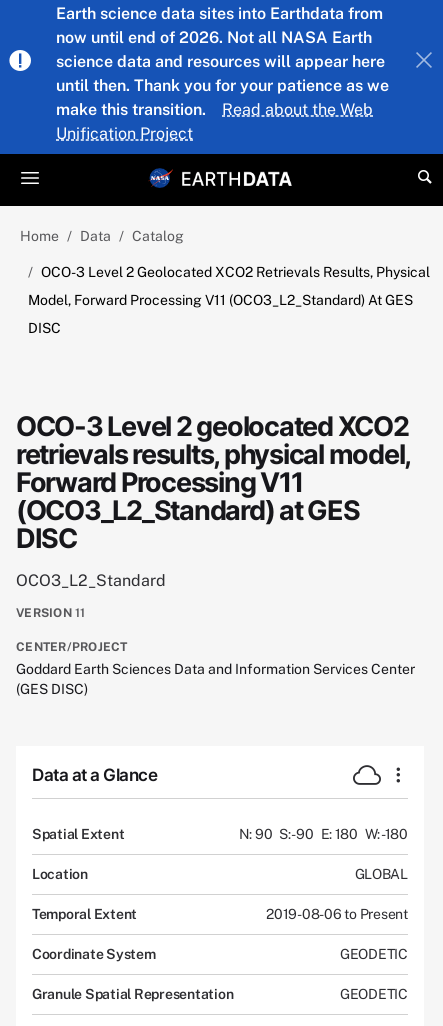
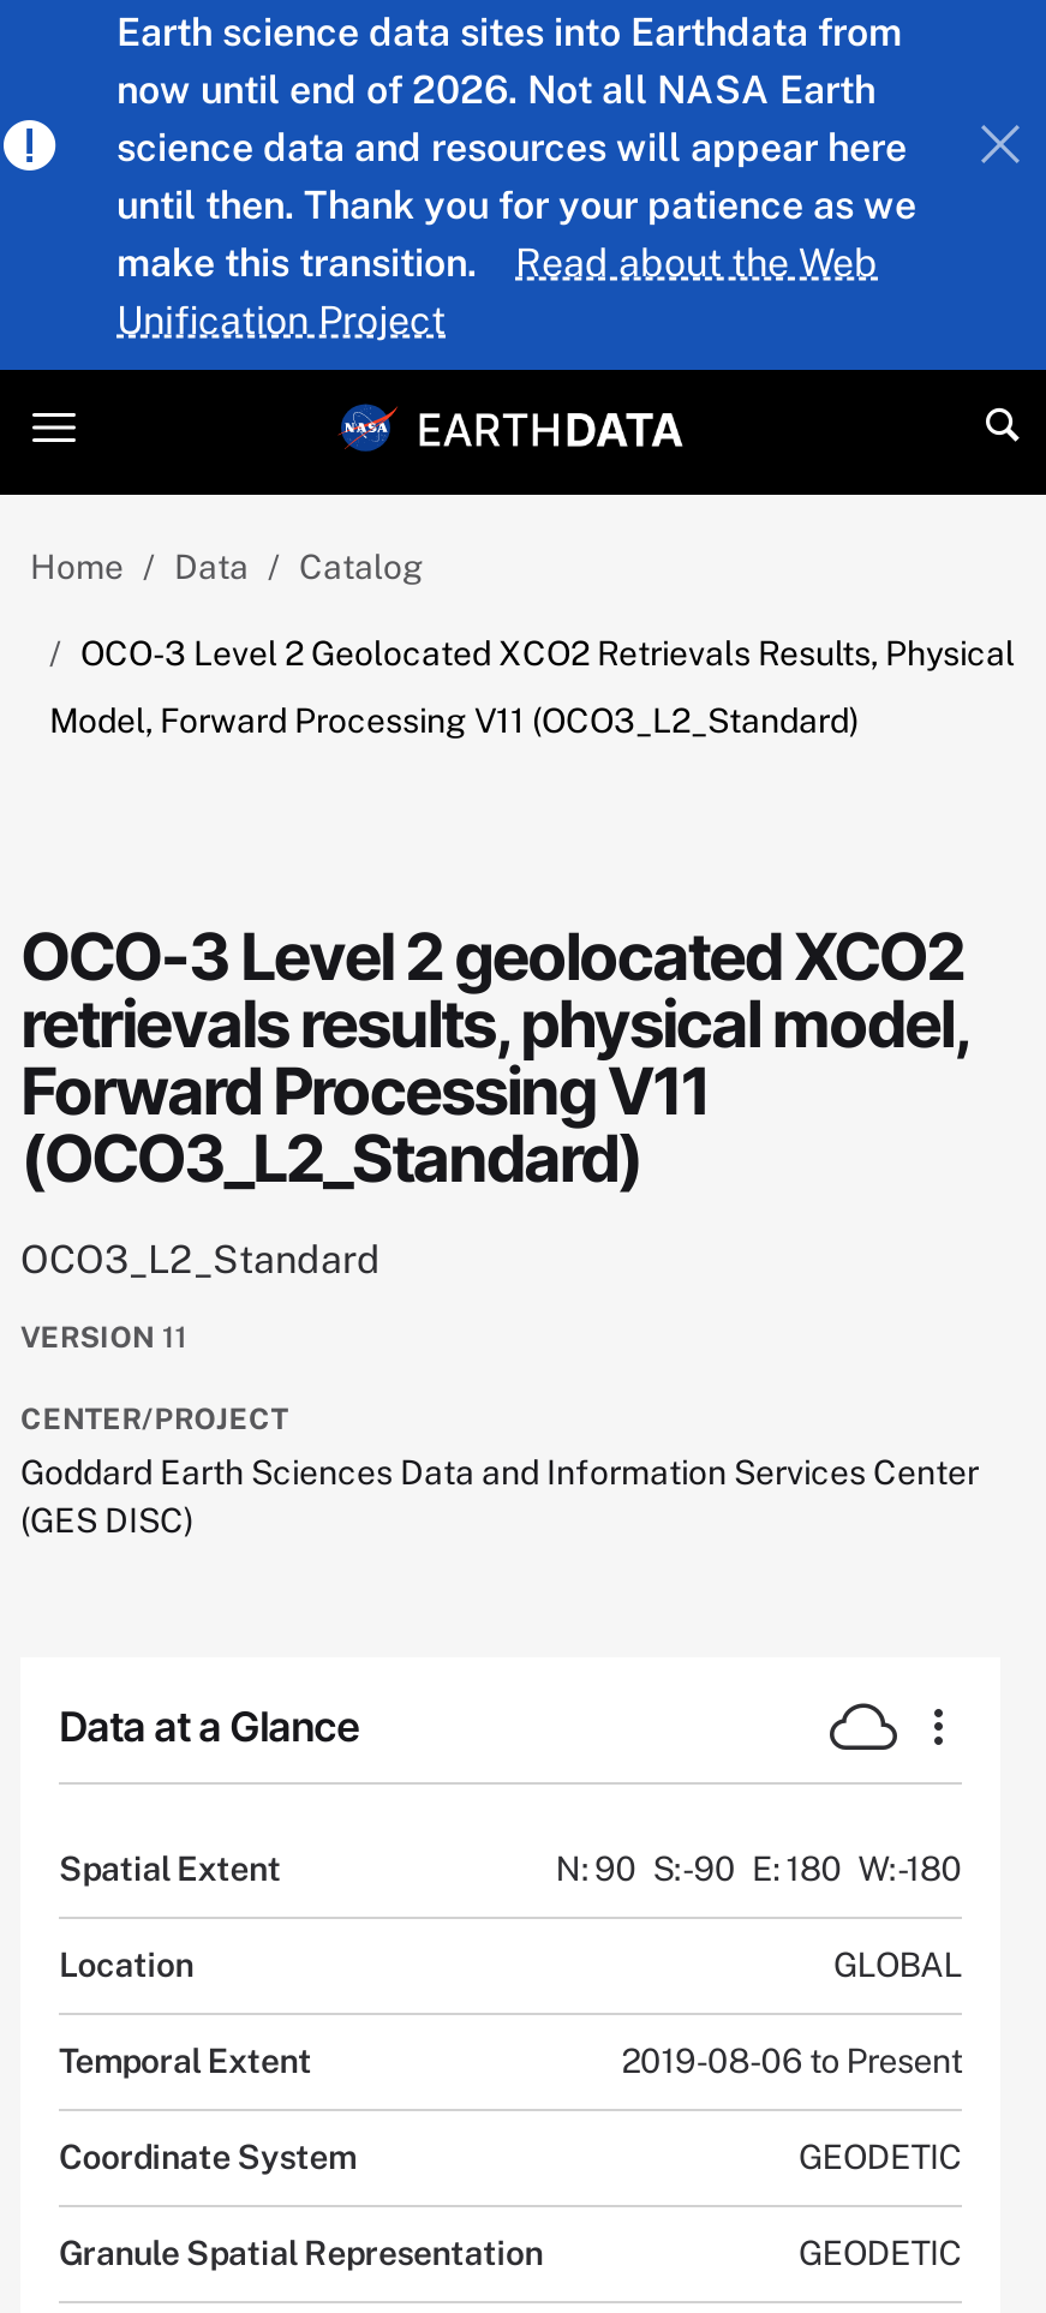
[28,292,413,336] Model, Forward Processing V11 (OCO3_L2_Standard) At GES | DISC -> [49,702,859,741] Model, Forward Processing V11 (OCO3_L2_Standard)
[16,494,360,554] (OCO3_L2_Standard) at GES | DISC -> [20,1120,641,1197] (OCO3_L2_Standard)

